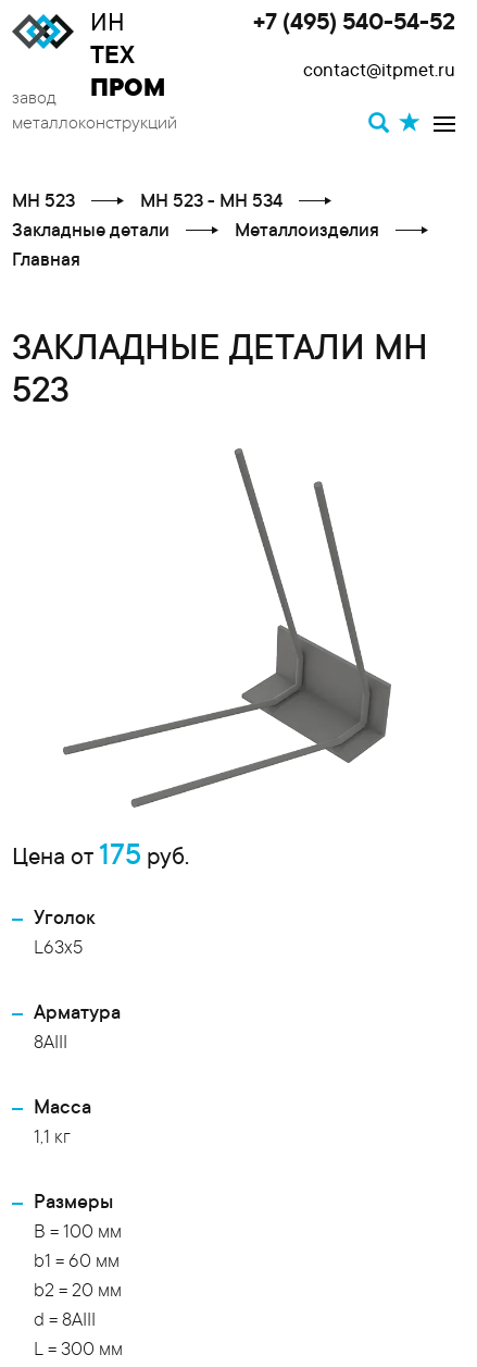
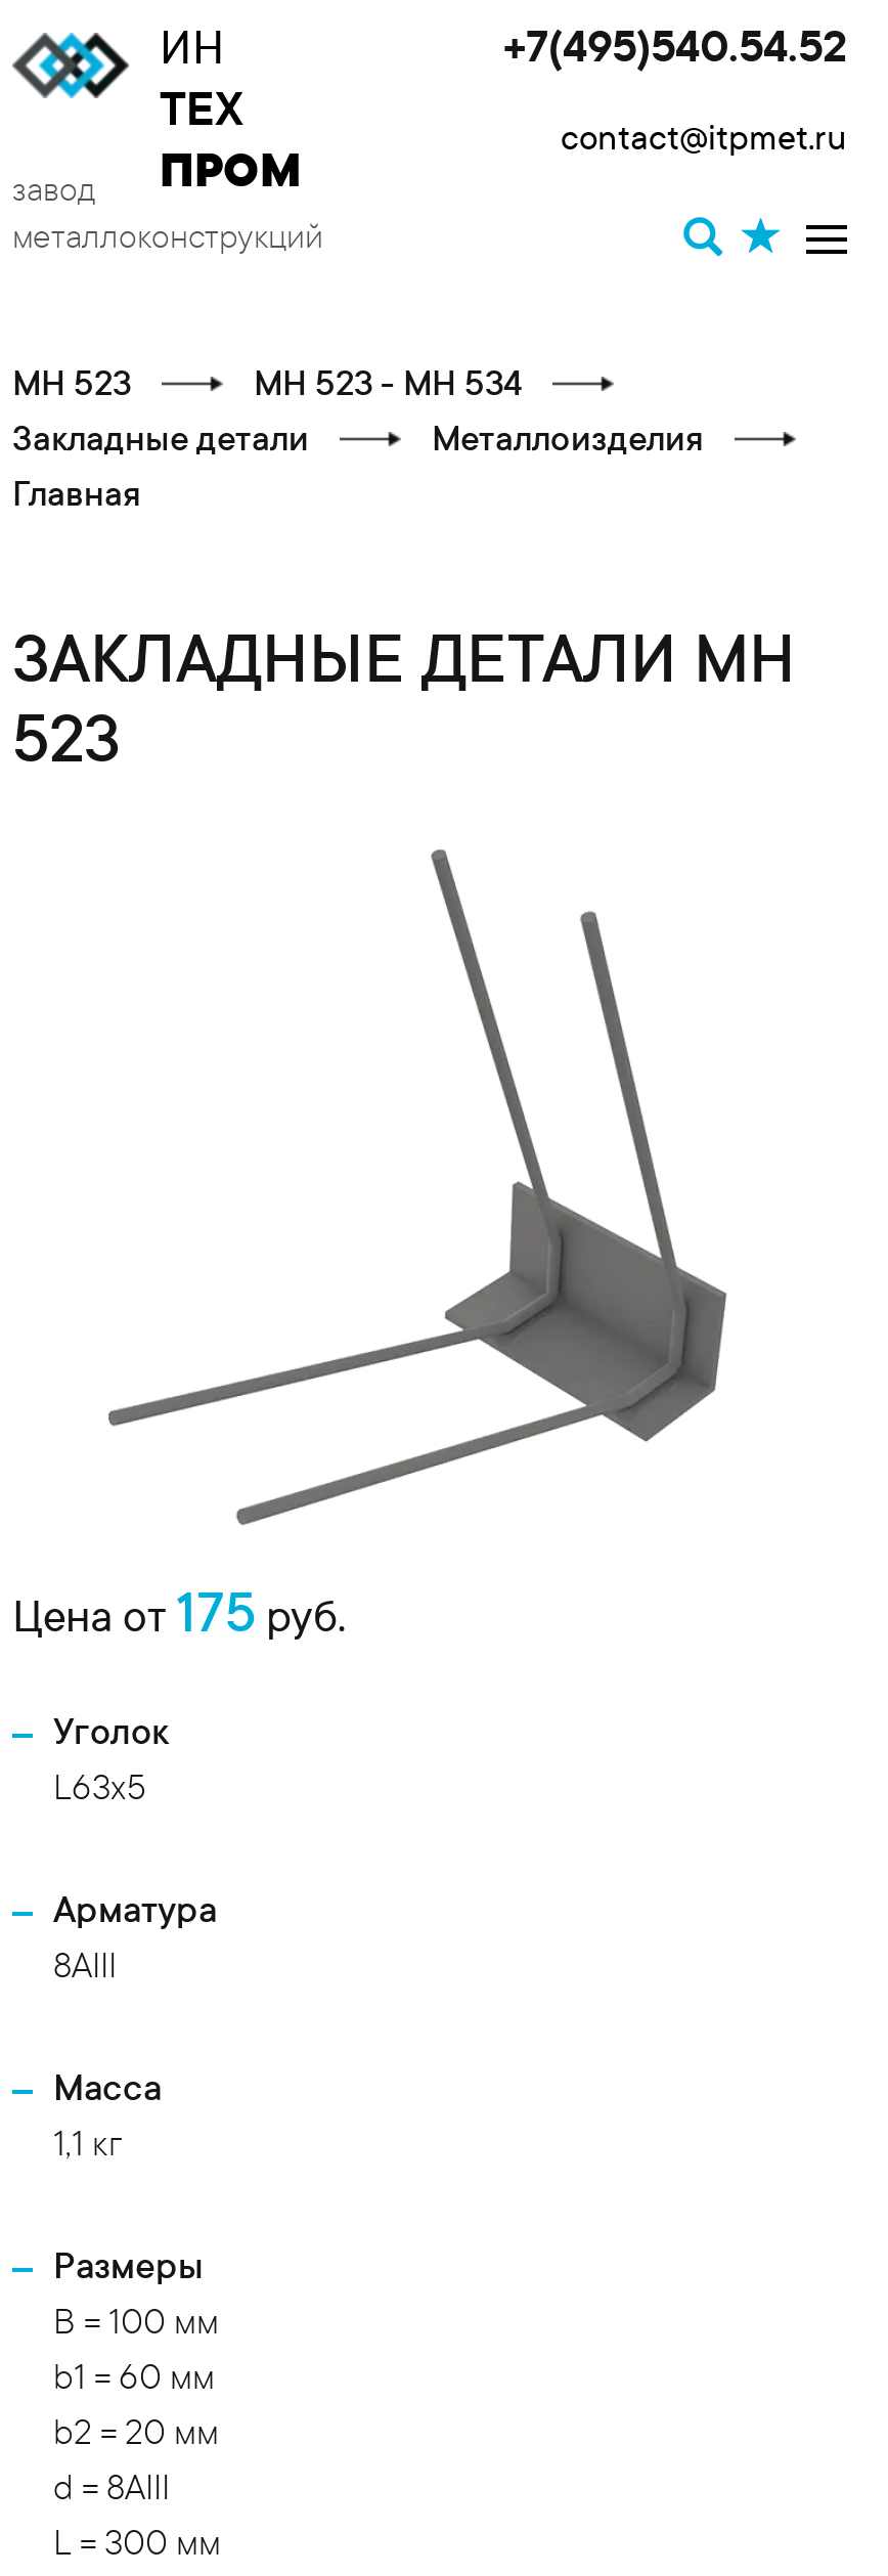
[253,11,455,37] +7 (495) 540-54-52 -> [503,27,847,76] +7(495)540.54.52

